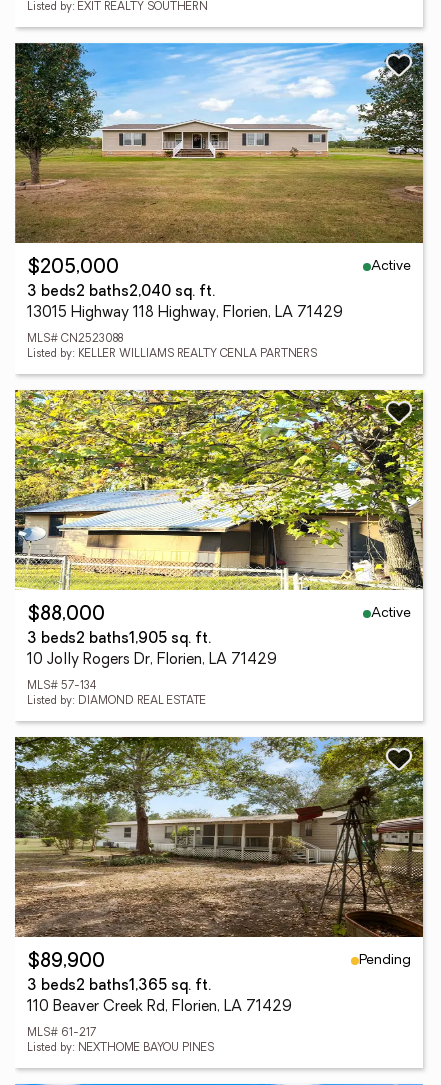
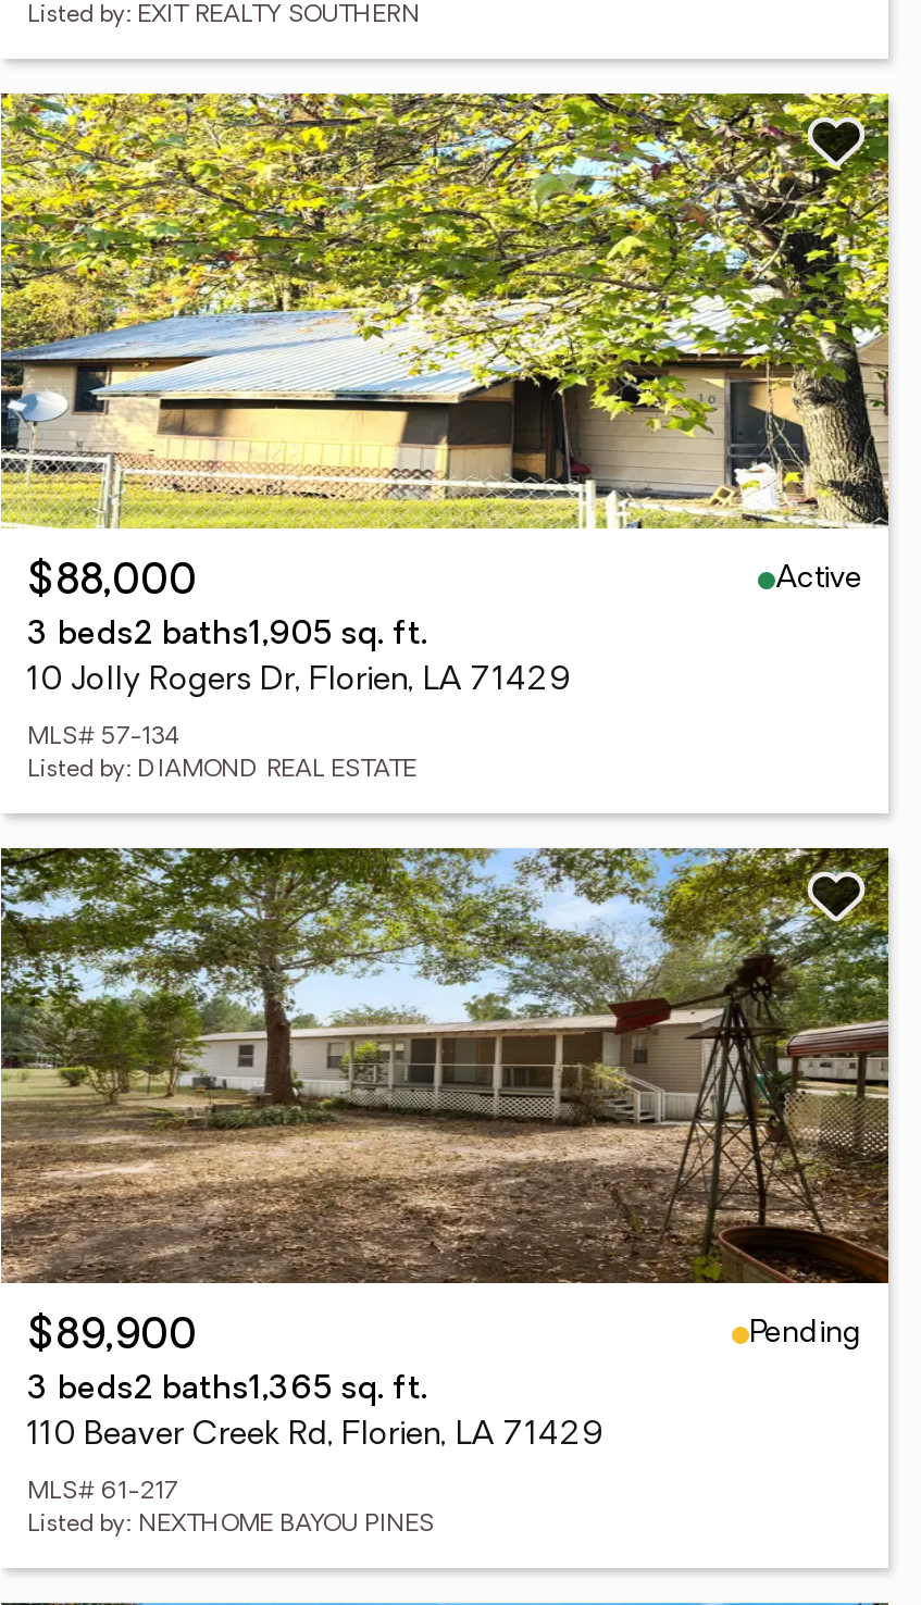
[14,42,424,360] [image] | $205,000 | Active | 3 beds2 baths2,040 sq. ft. | 13015 Highway 118 Highway, Florien, LA 71429 | MLS# CN2523088 | Listed by: KELLER WILLIAMS REALTY CENLA PARTNERS -> none

